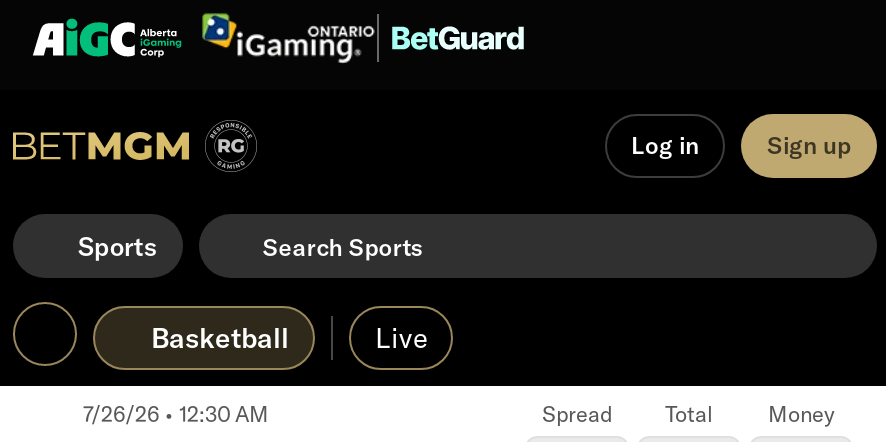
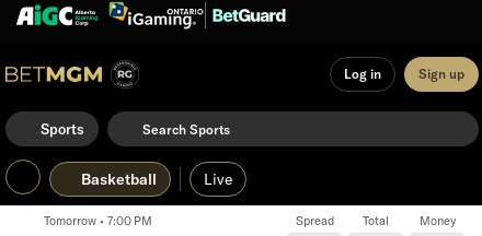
[83,400,269,428] 7/26/26 • 12:30 AM -> [44,213,152,228] Tomorrow • 7:00 PM

